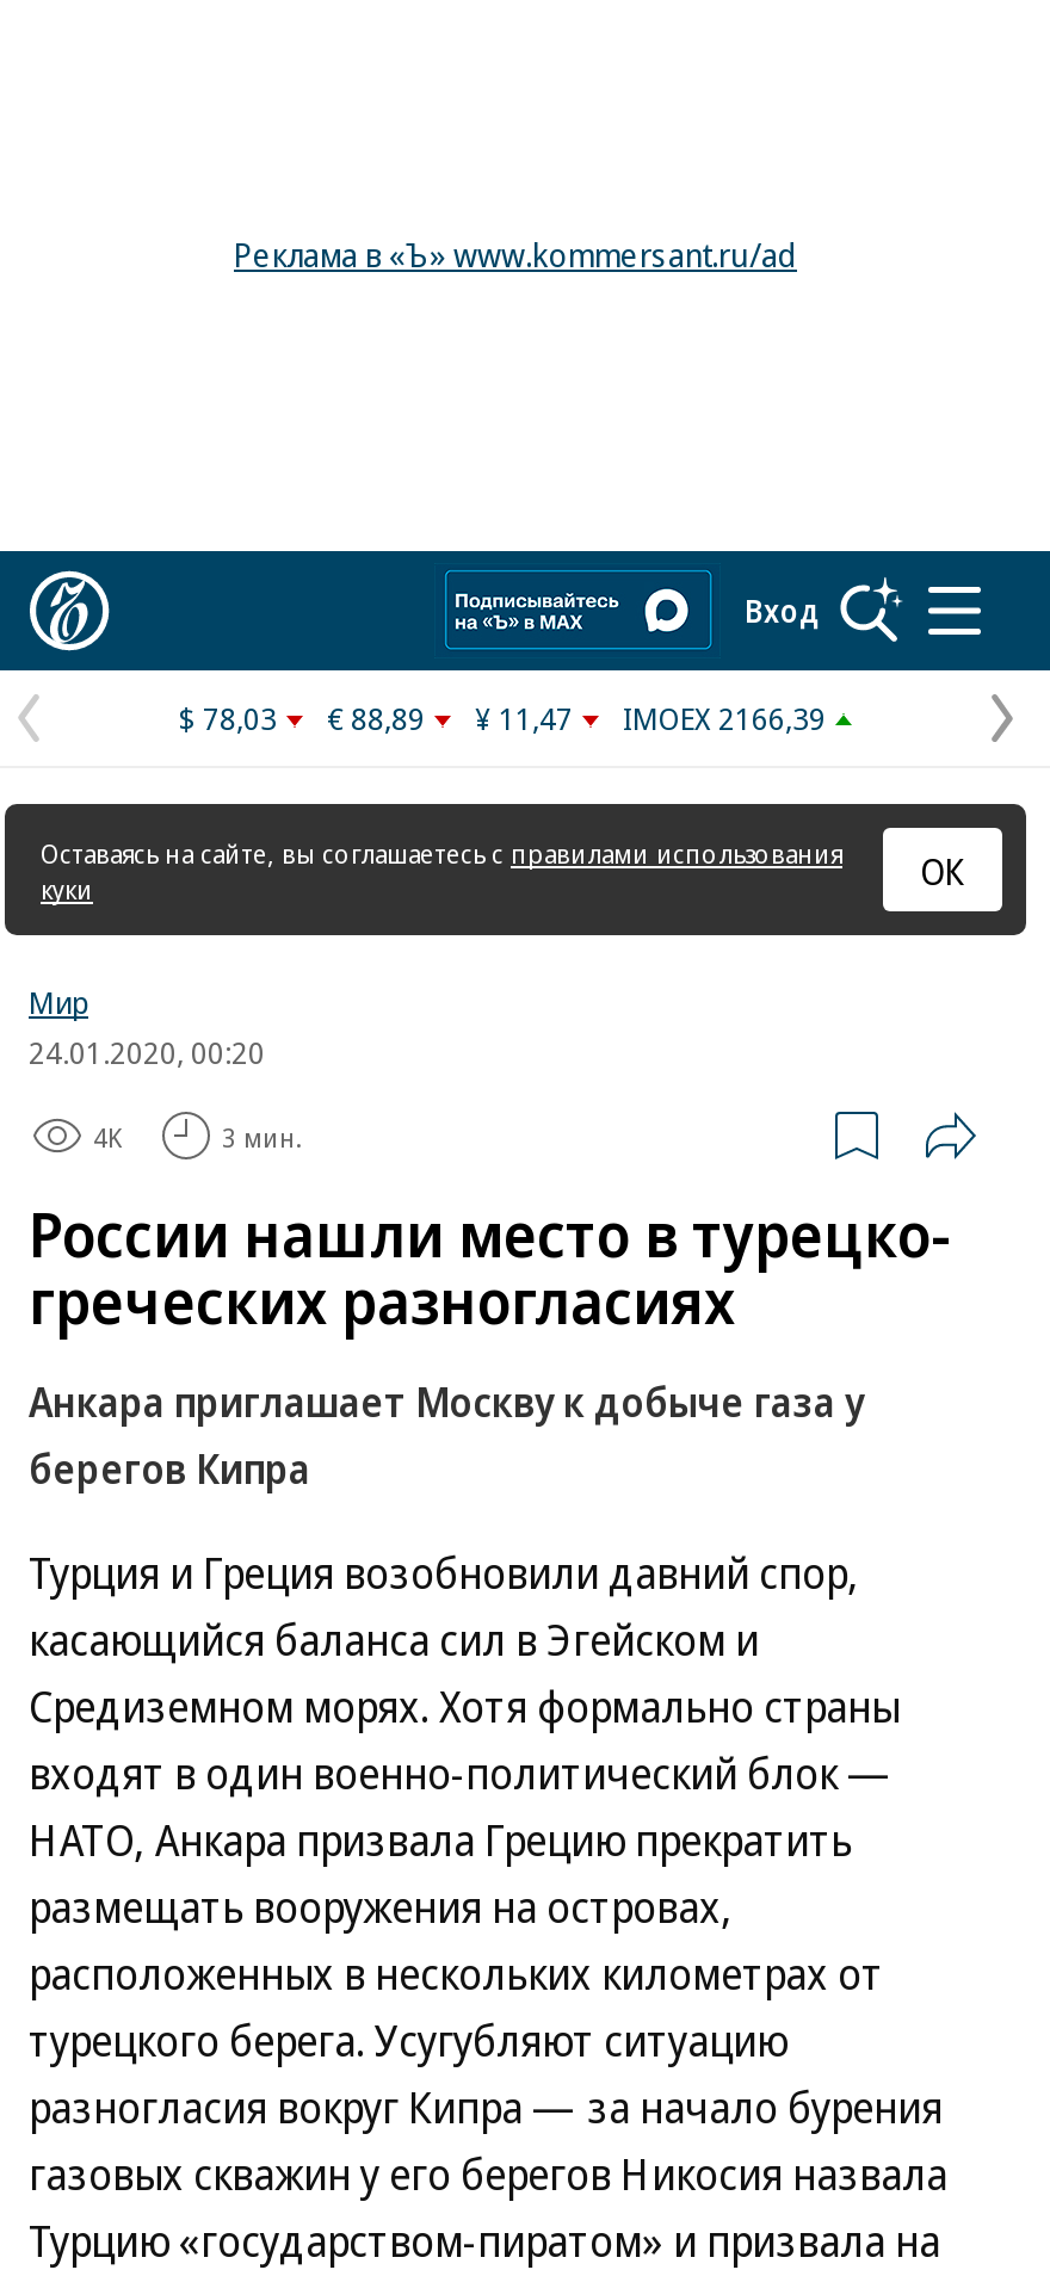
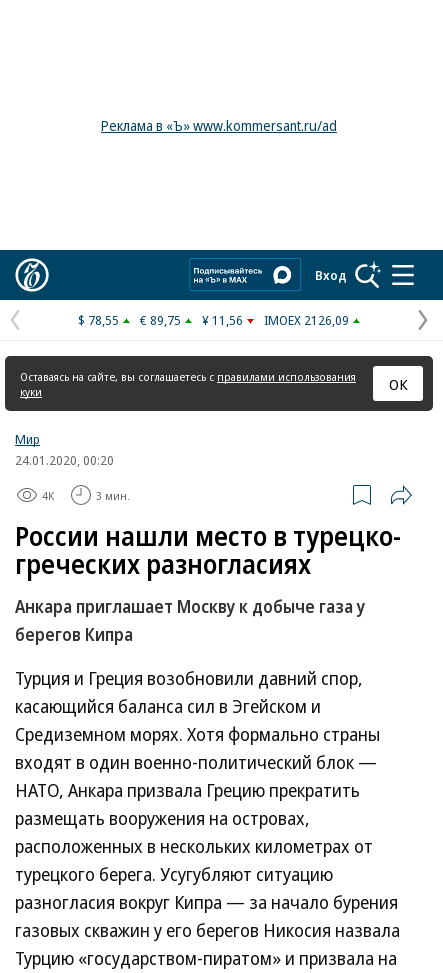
[179,697,277,740] $ 78,03 -> [78,311,119,329] $ 78,55
[327,697,425,740] € 88,89 -> [140,311,181,329] € 89,75
[475,697,573,740] ¥ 11,47 -> [202,311,243,329] ¥ 11,56
[623,697,826,740] IMOEX 2166,39 -> [264,311,349,329] IMOEX 2126,09

